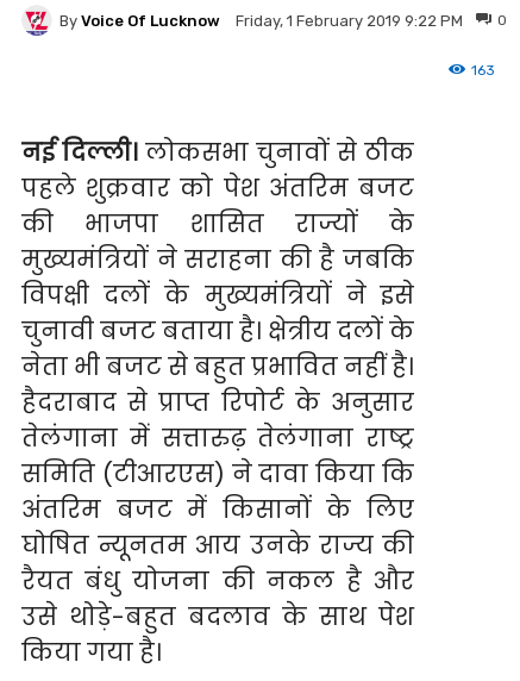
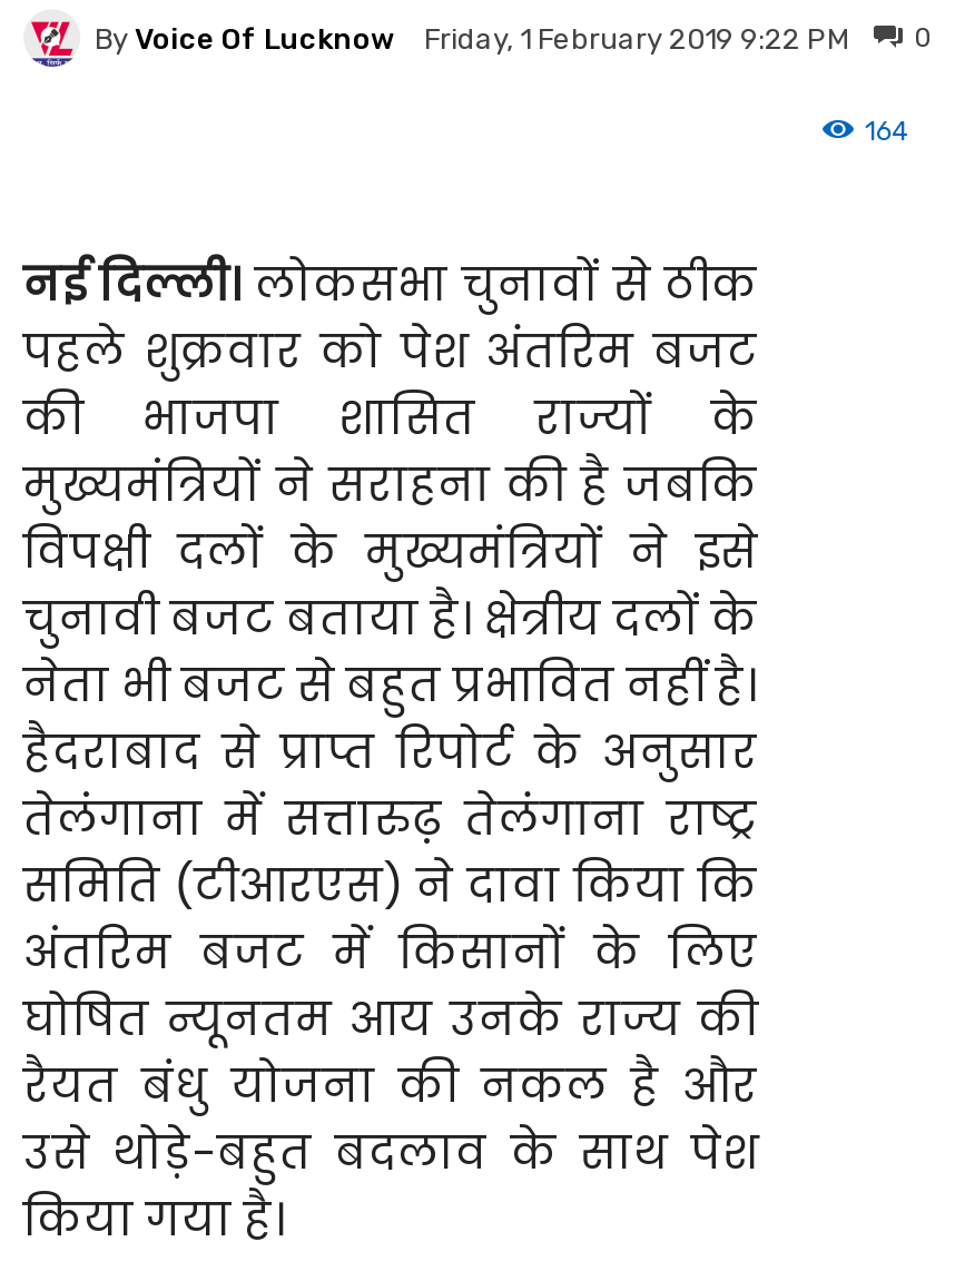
[471,62,495,78] 163 -> [865,117,909,148] 164

